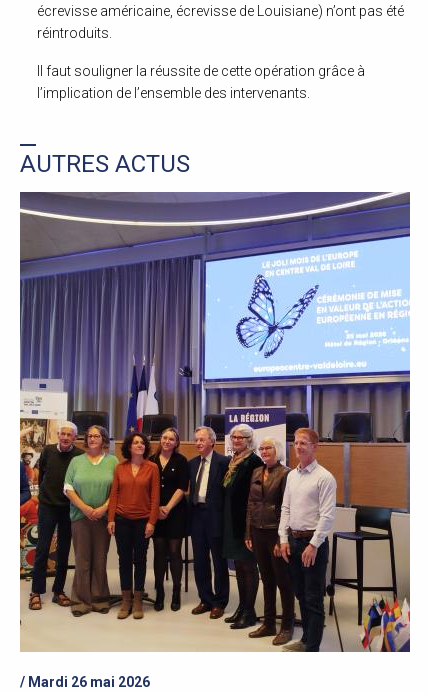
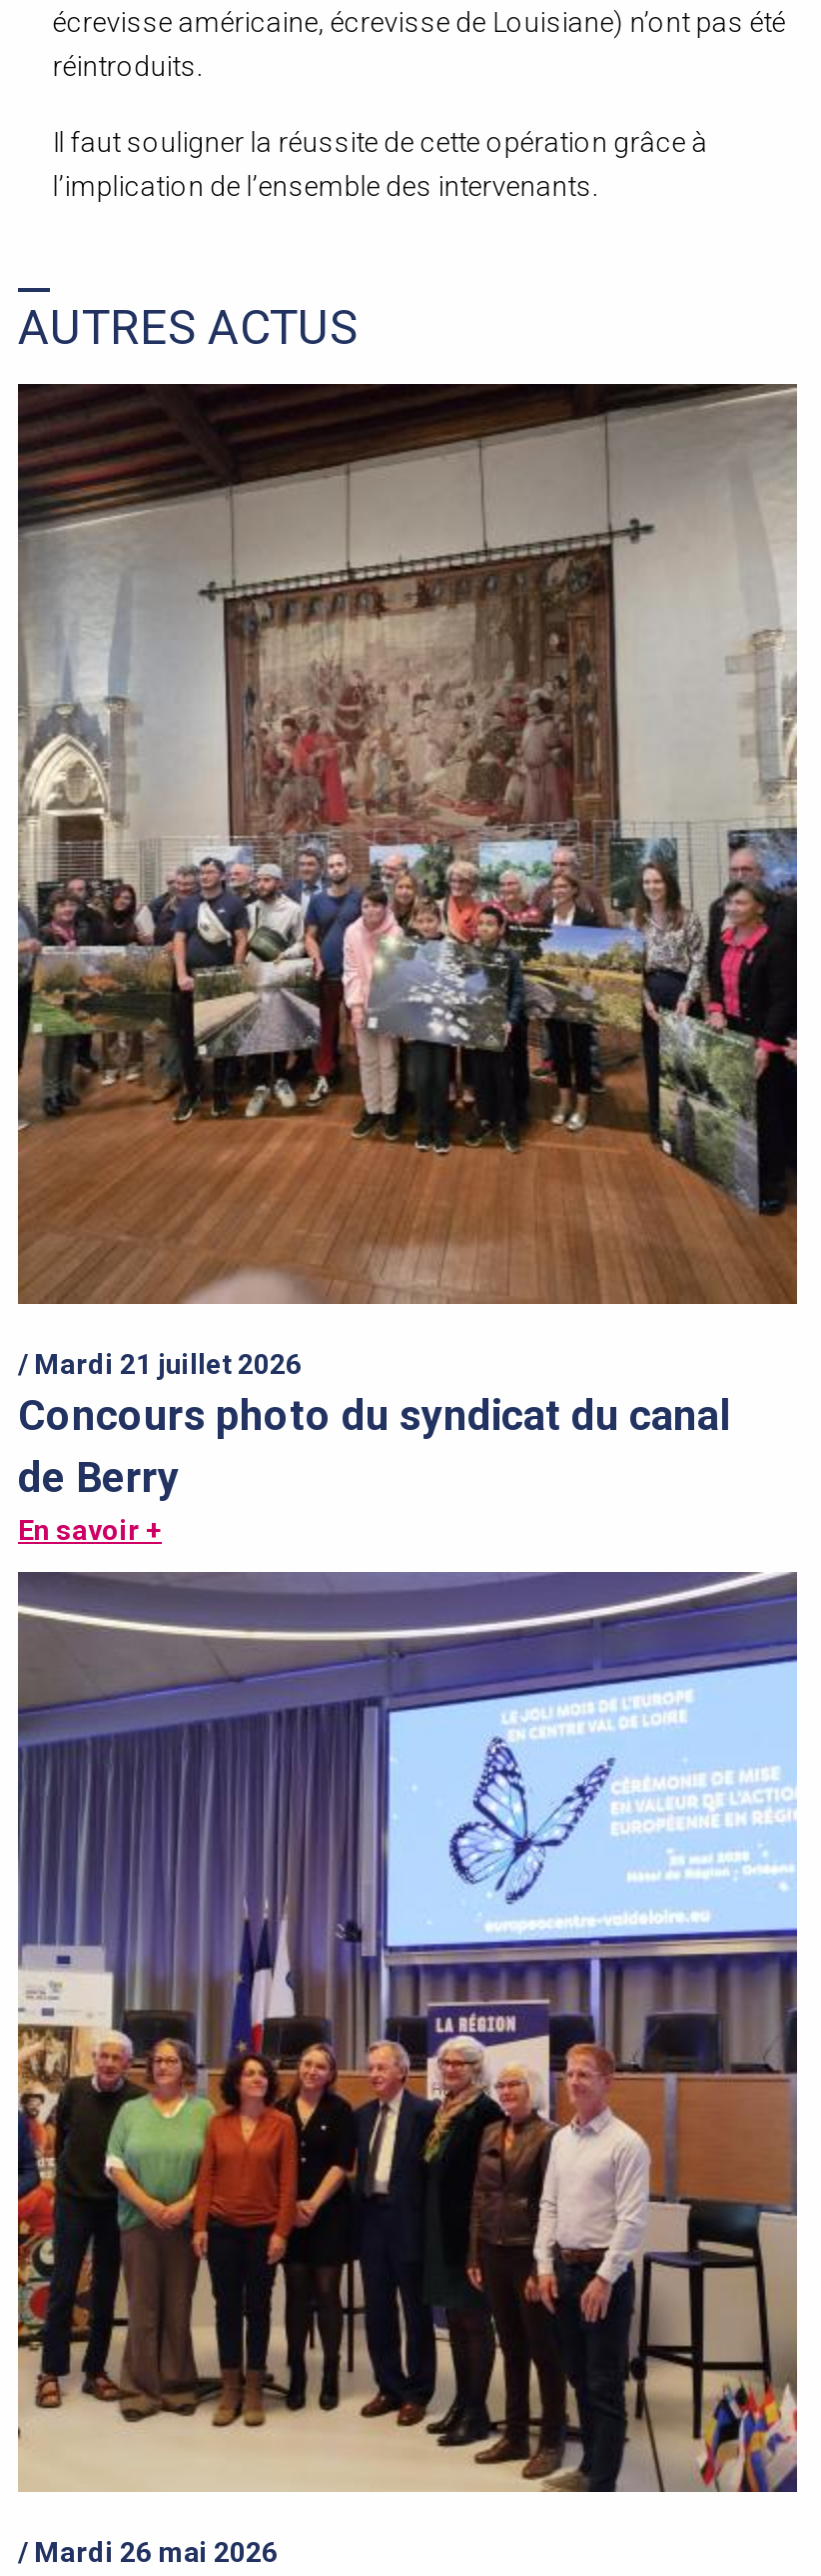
none -> [16,382,799,1546] [image] | / Mardi 21 juillet 2026 | Concours photo du syndicat du canal | de Berry | En savoir +

